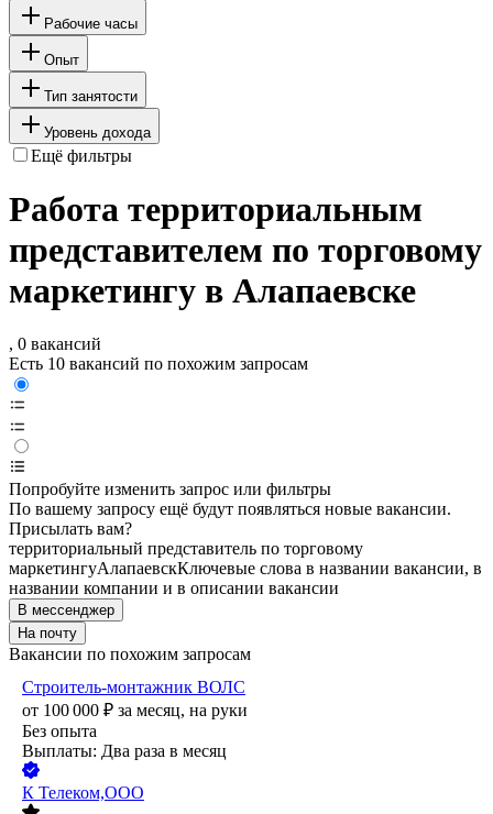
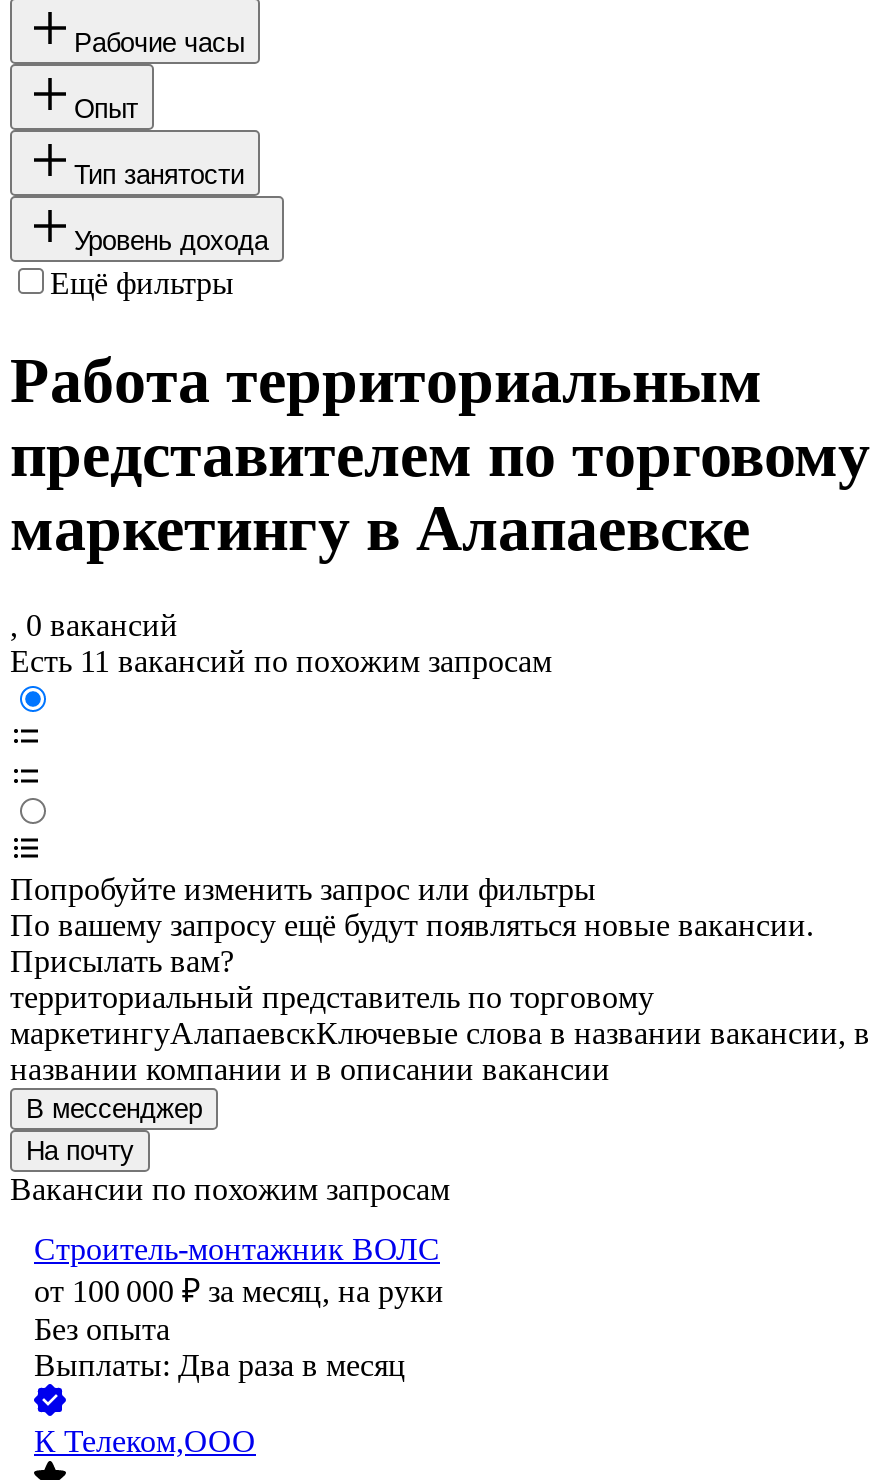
[9,355,308,373] Есть 10 вакансий по похожим запросам -> [10,645,552,679] Есть 11 вакансий по похожим запросам

